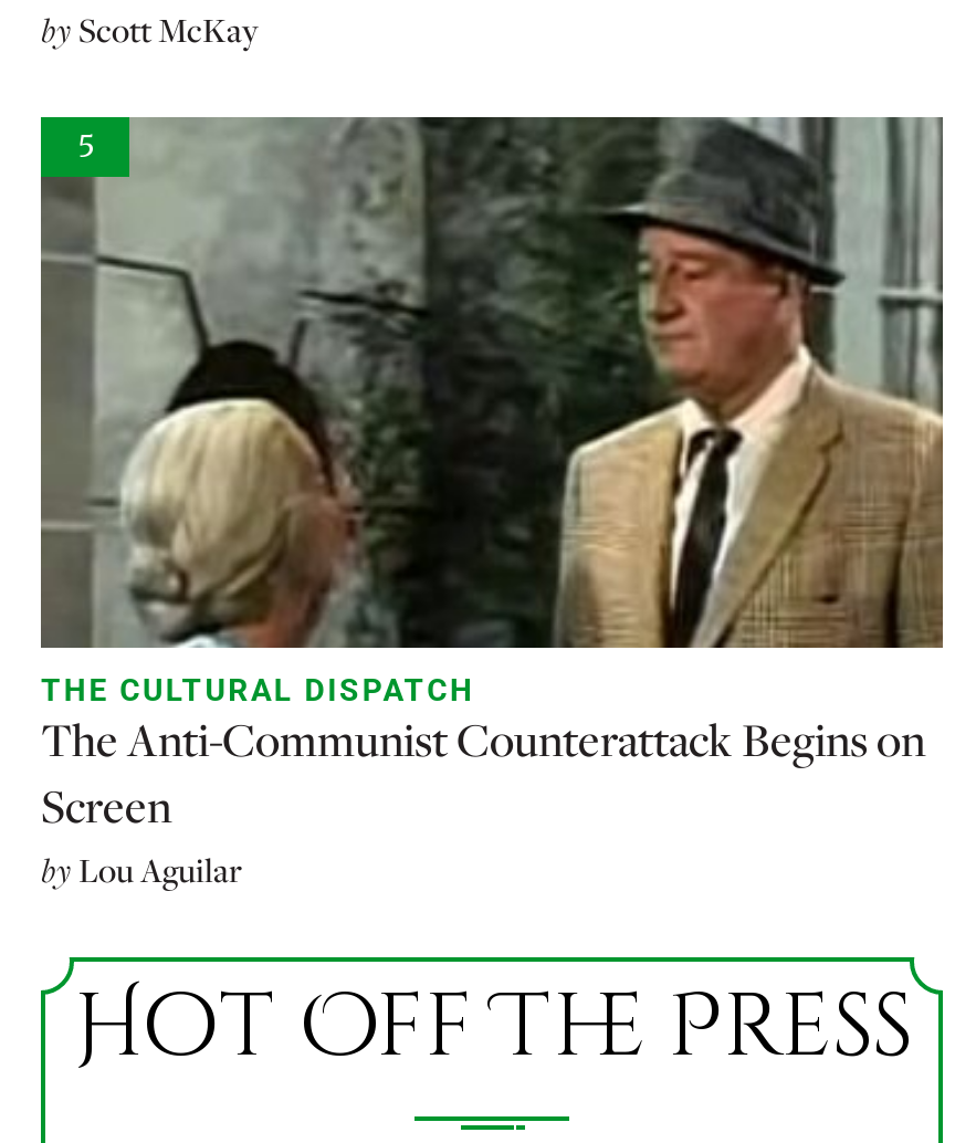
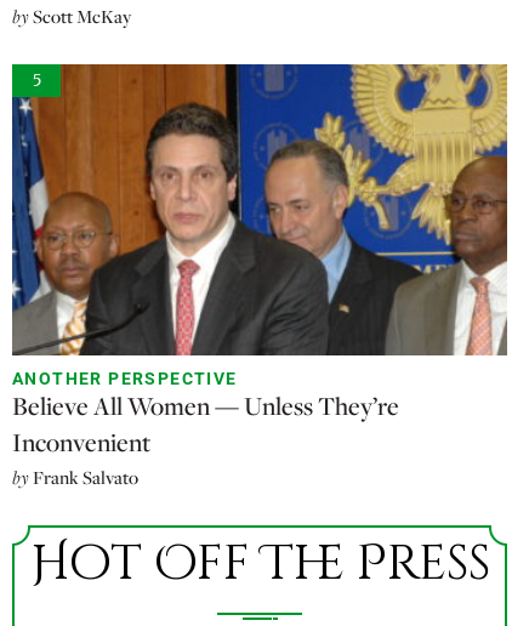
[39,115,945,891] [image] | THE CULTURAL DISPATCH | The Anti-Communist Counterattack Begins on | Screen | by Lou Aguilar -> [11,63,508,489] [image] | ANOTHER PERSPECTIVE | Believe All Women — Unless They’re | Inconvenient | by Frank Salvato

